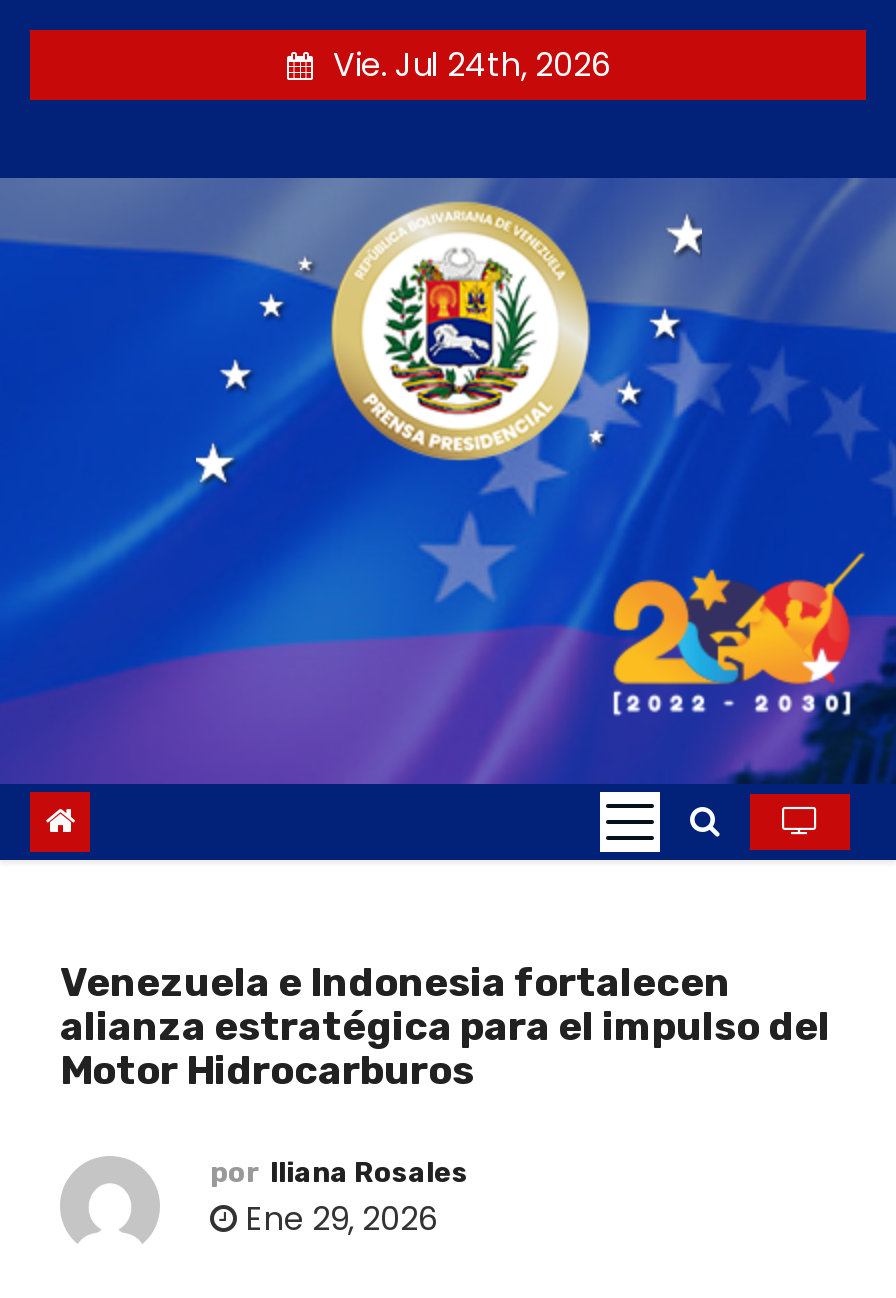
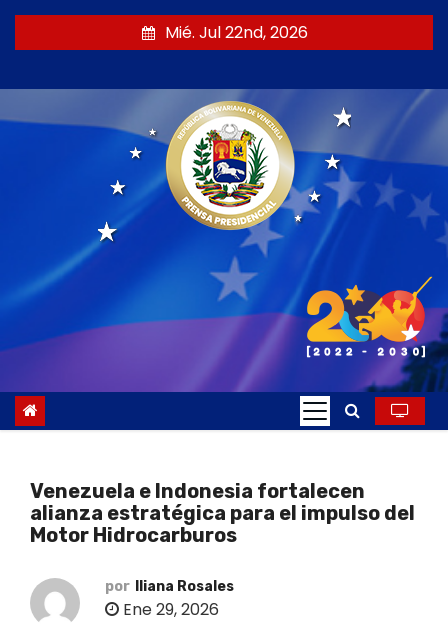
[333,42,611,88] Vie. Jul 24th, 2026 -> [164,21,307,44] Mié. Jul 22nd, 2026

